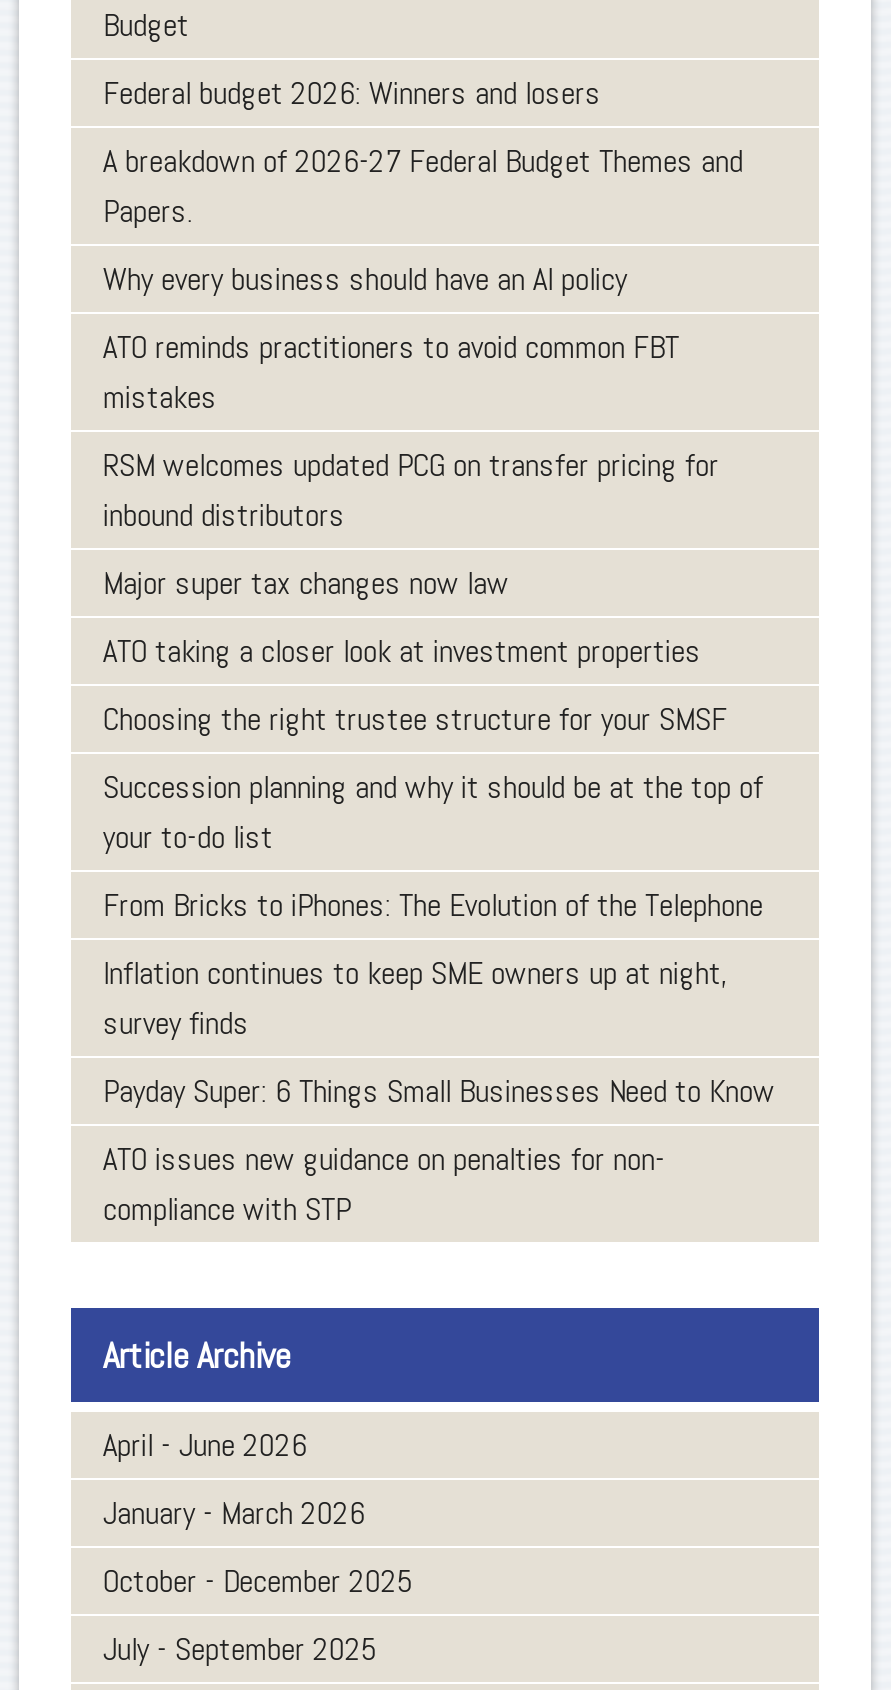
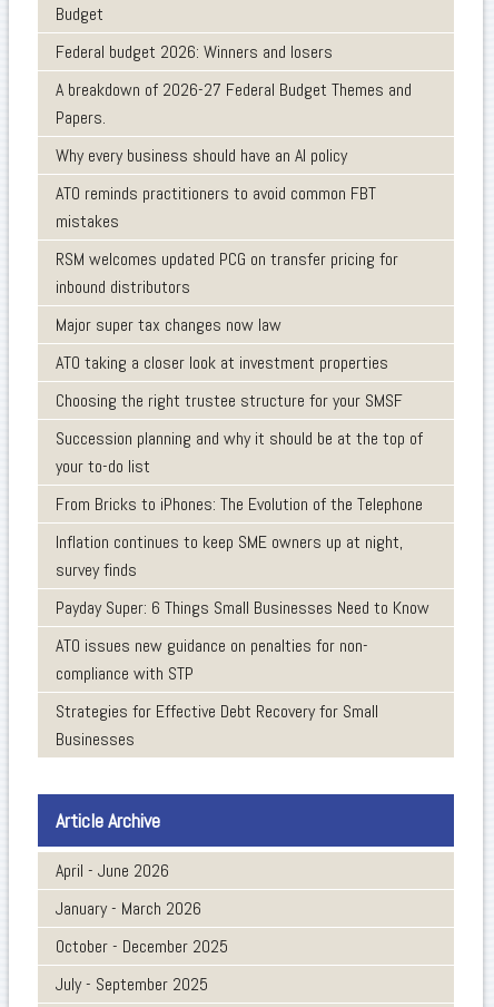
none -> [55,699,378,751] Strategies for Effective Debt Recovery for Small | Businesses

